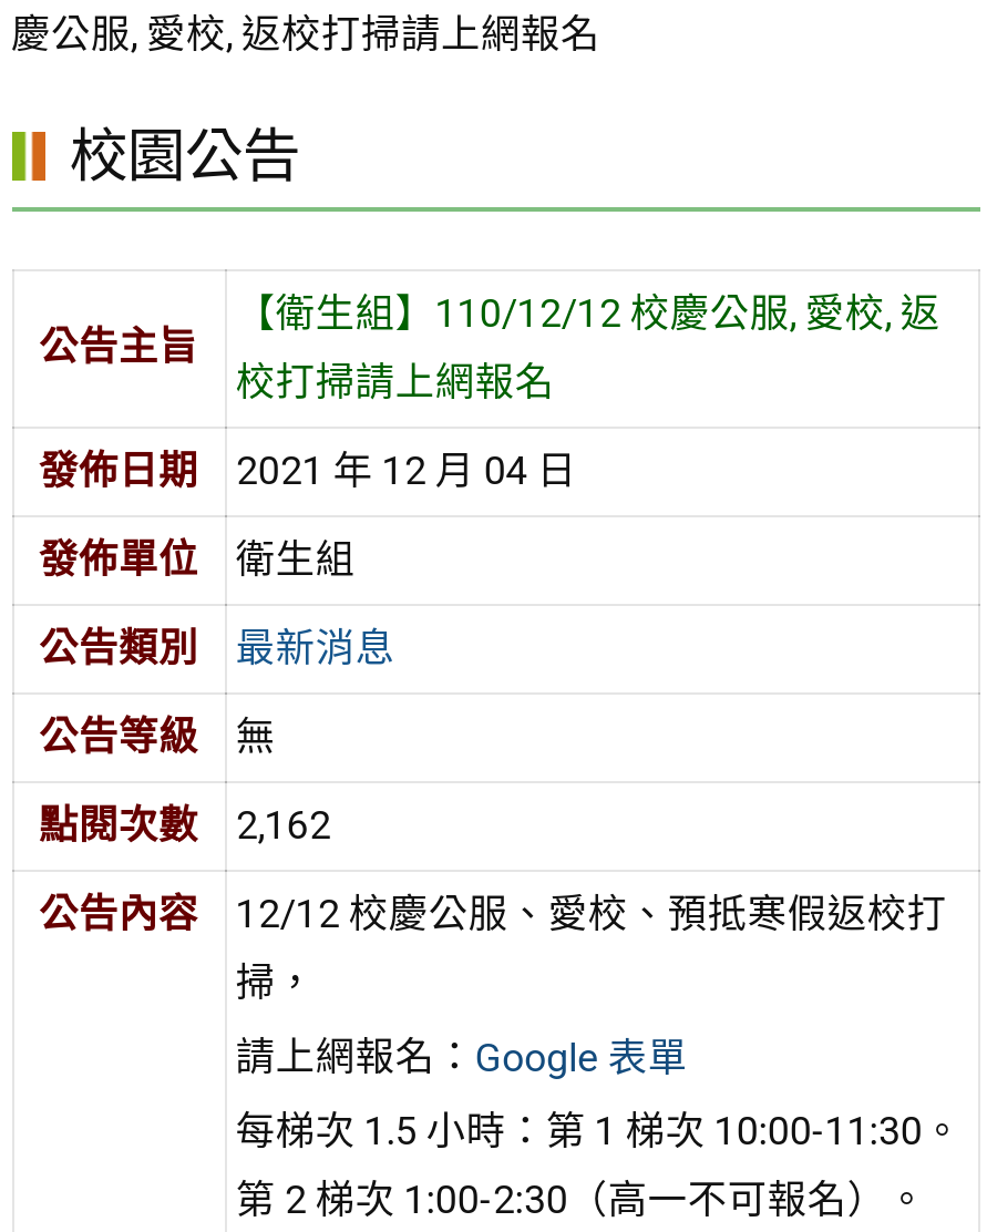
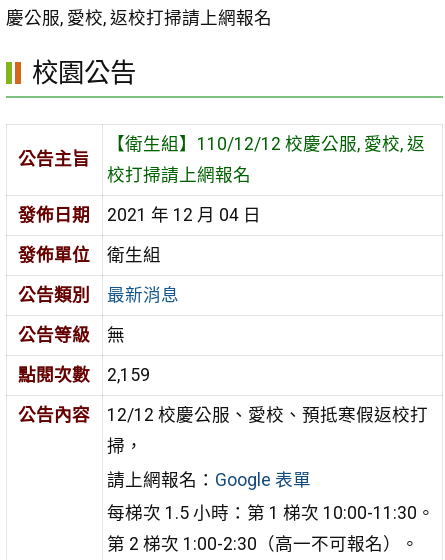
[39,803,331,848] 點閱次數 2,162 -> [18,365,150,385] 點閱次數 2,159

